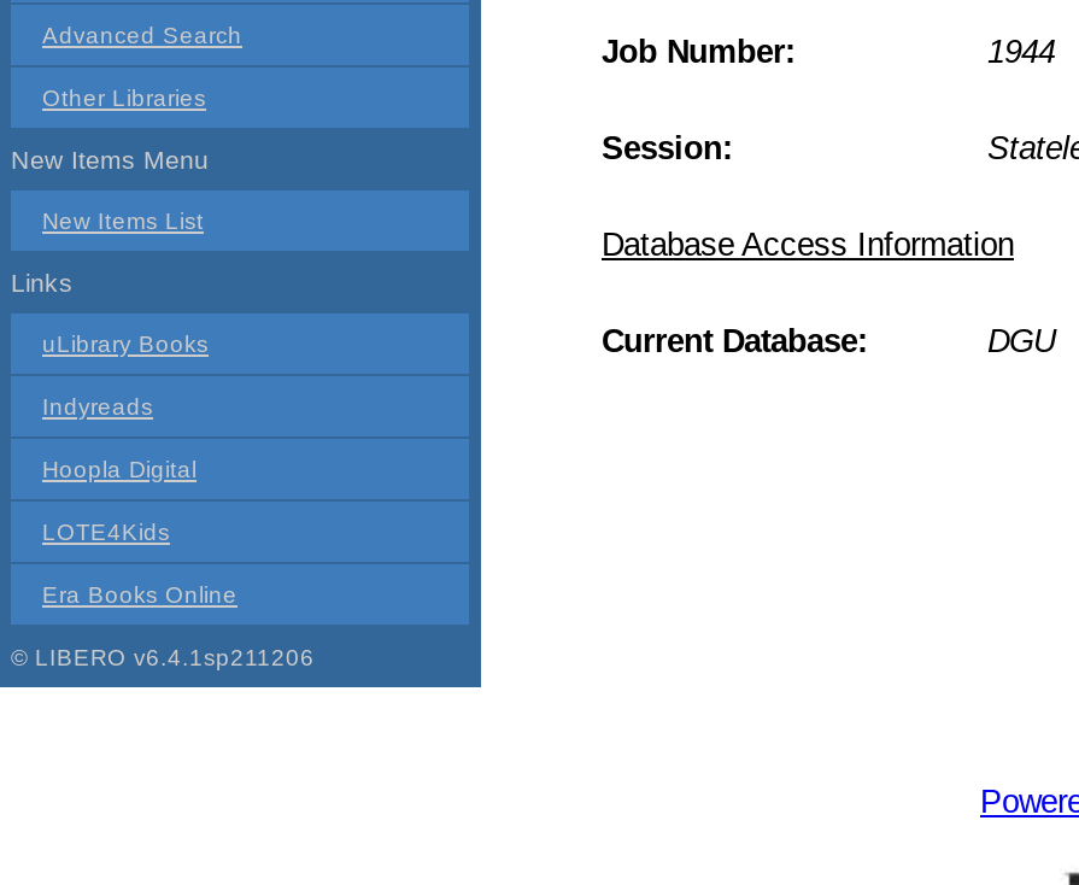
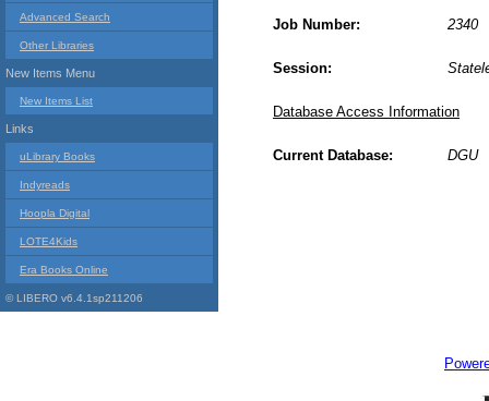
[987,34,1055,70] 1944 -> [448,16,478,33] 2340

